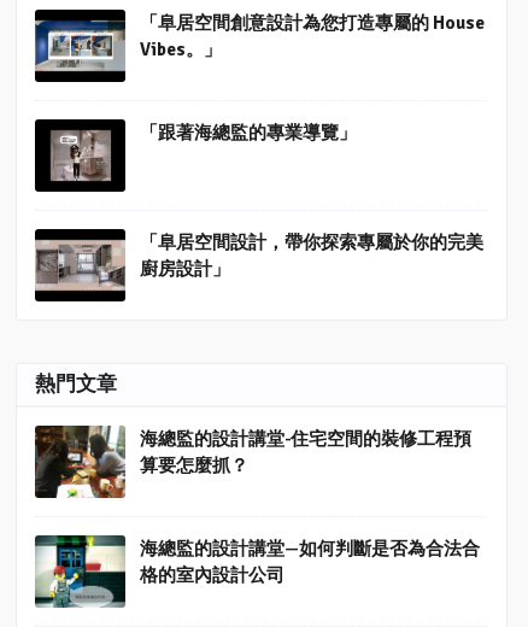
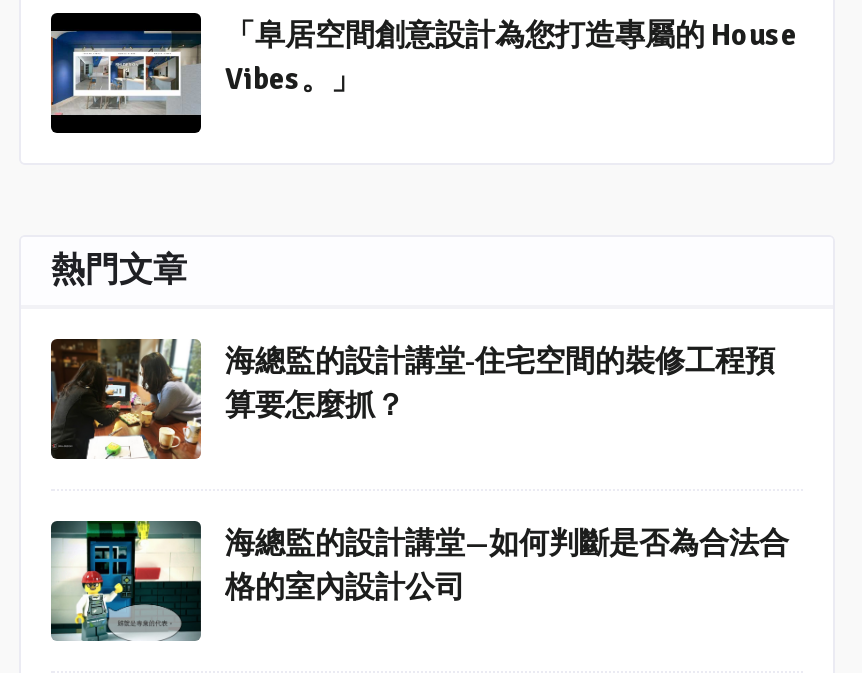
[34,118,357,193] [image] | 「跟著海總監的專業導覽」 -> none
[36,232,483,289] [image] | 「阜居空間設計，帶你探索專屬於你的完美 | 廚房設計」 -> none

